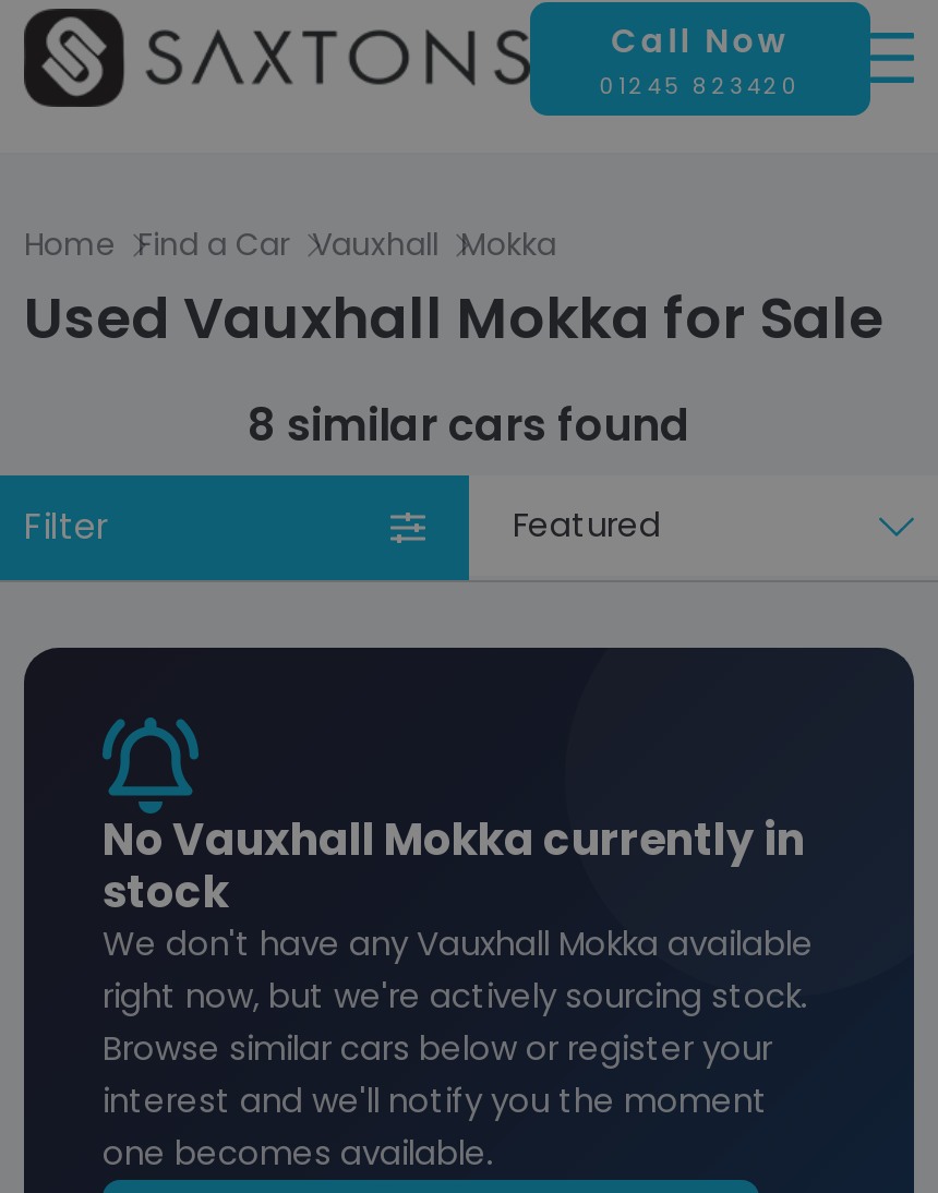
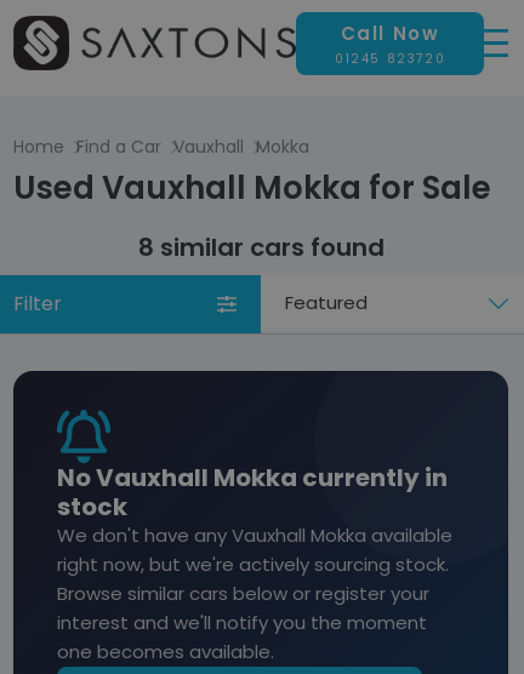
[600,69,801,101] 01245 823420 -> [335,49,445,67] 01245 823720

